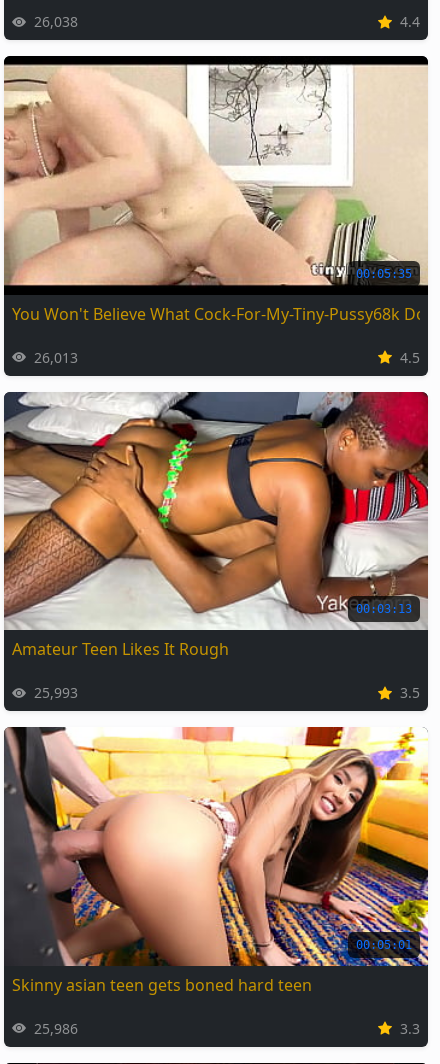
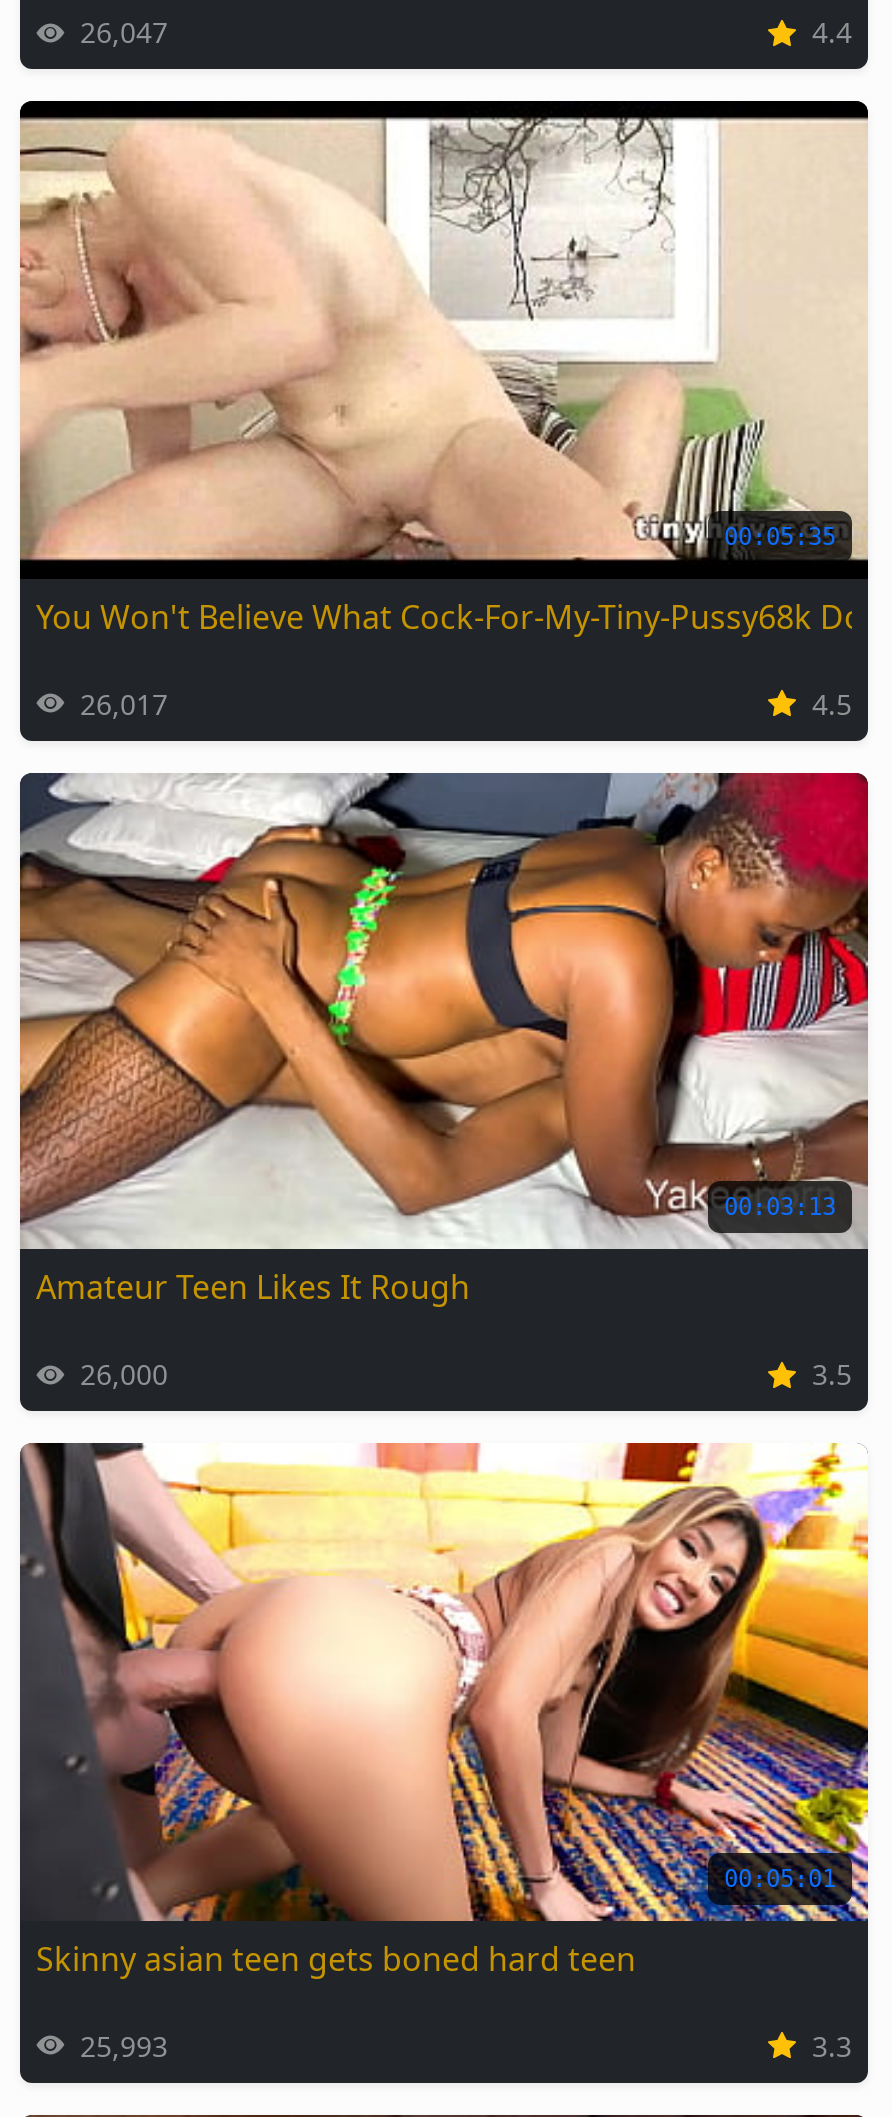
[30,12,78,31] 26,038 -> [72,13,168,51] 26,047
[30,347,78,366] 26,013 -> [72,684,168,722] 26,017
[30,683,78,702] 25,993 -> [72,1355,168,1393] 26,000
[30,1018,78,1037] 25,986 -> [72,2026,168,2064] 25,993

